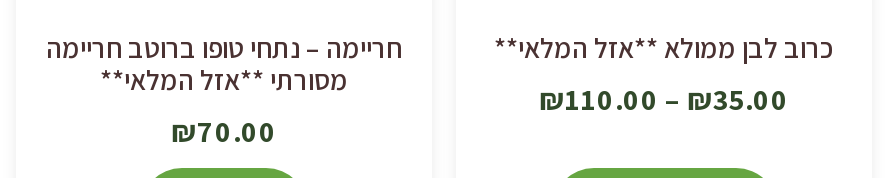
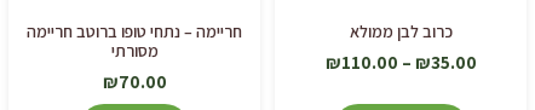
[494,29,834,65] כרוב לבן ממולא **אזל המלאי** -> [349,20,452,42] כרוב לבן ממולא
[100,61,348,97] מסורתי **אזל המלאי** -> [111,39,158,61] מסורתי

